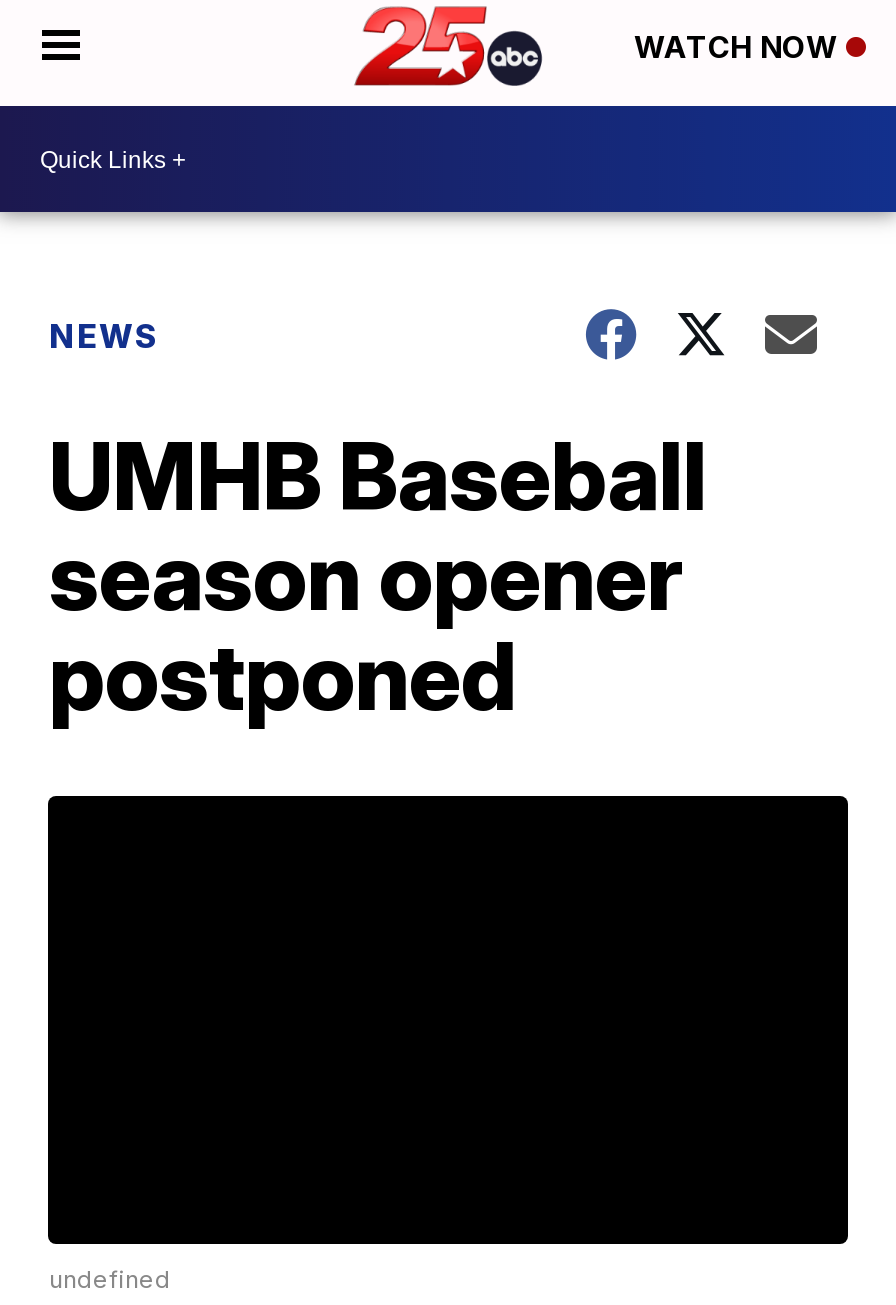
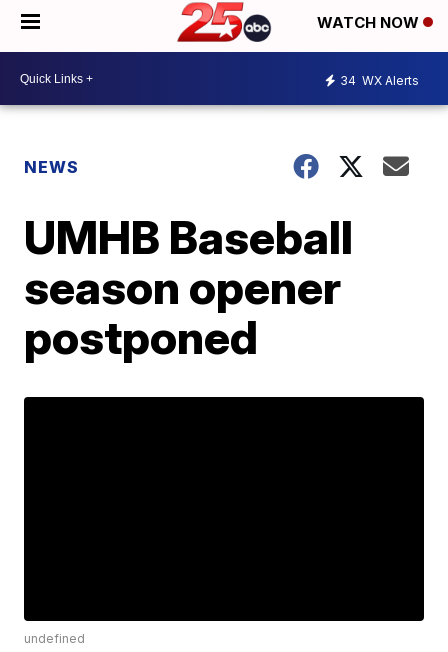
none -> [340,72,419,87] 34 WX Alerts

